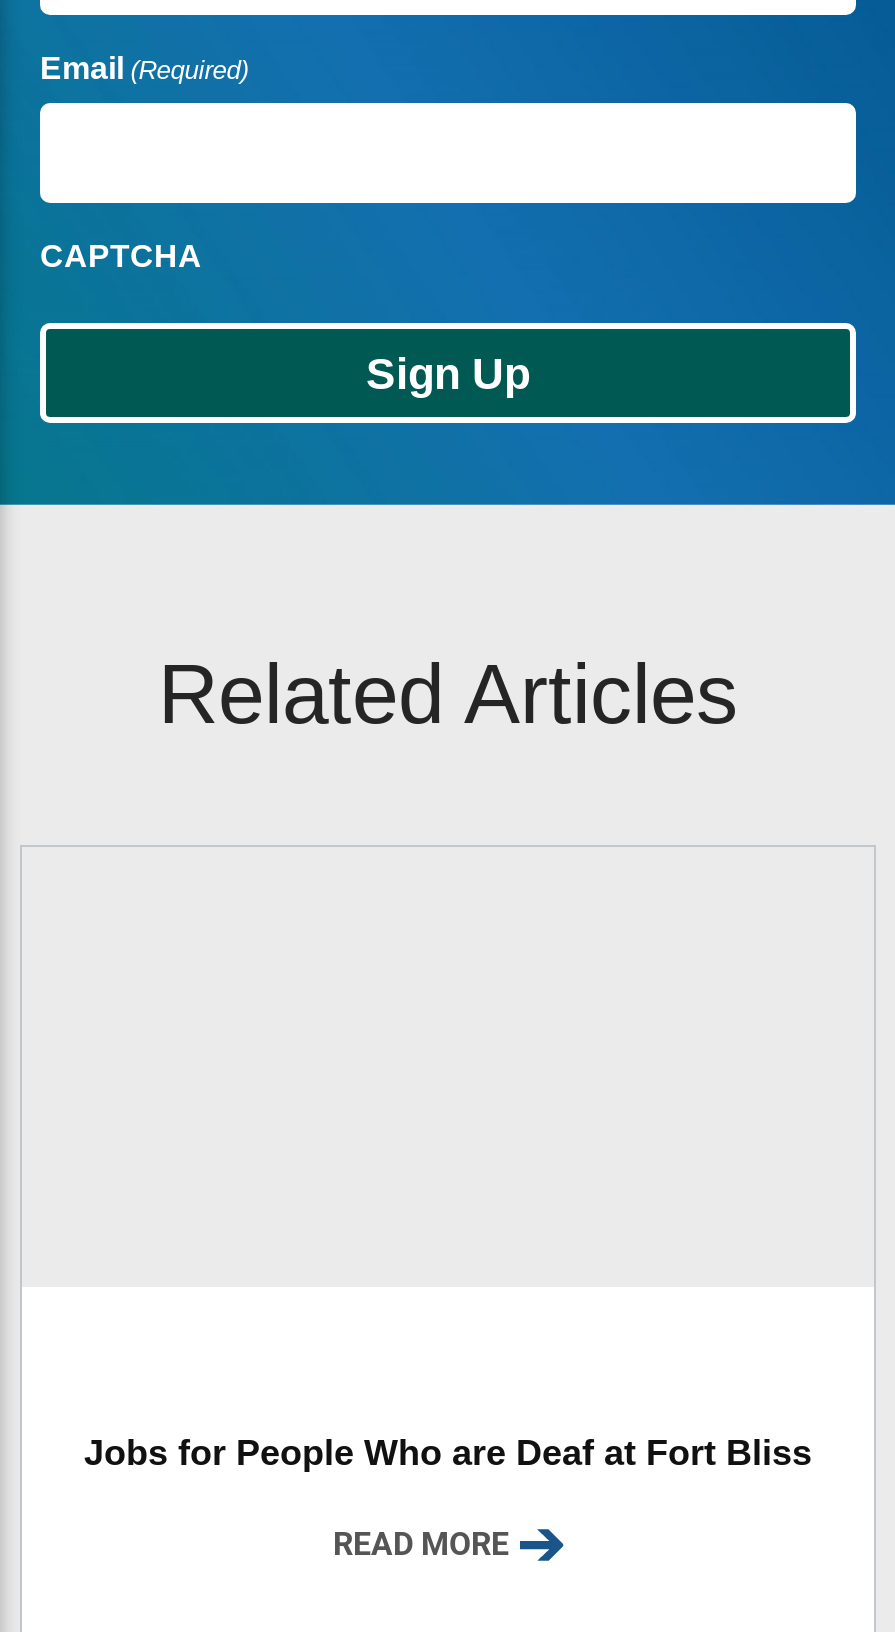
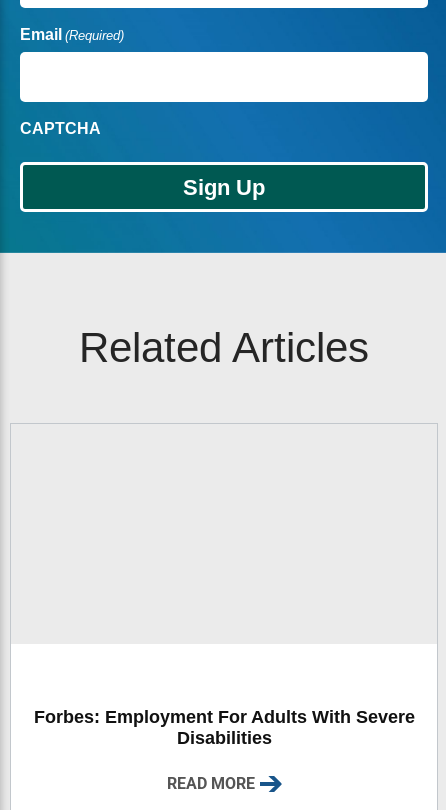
[84,1434,812,1474] Jobs for People Who are Deaf at Fort Bliss -> [33,707,414,748] Forbes: Employment For Adults With Severe | Disabilities

